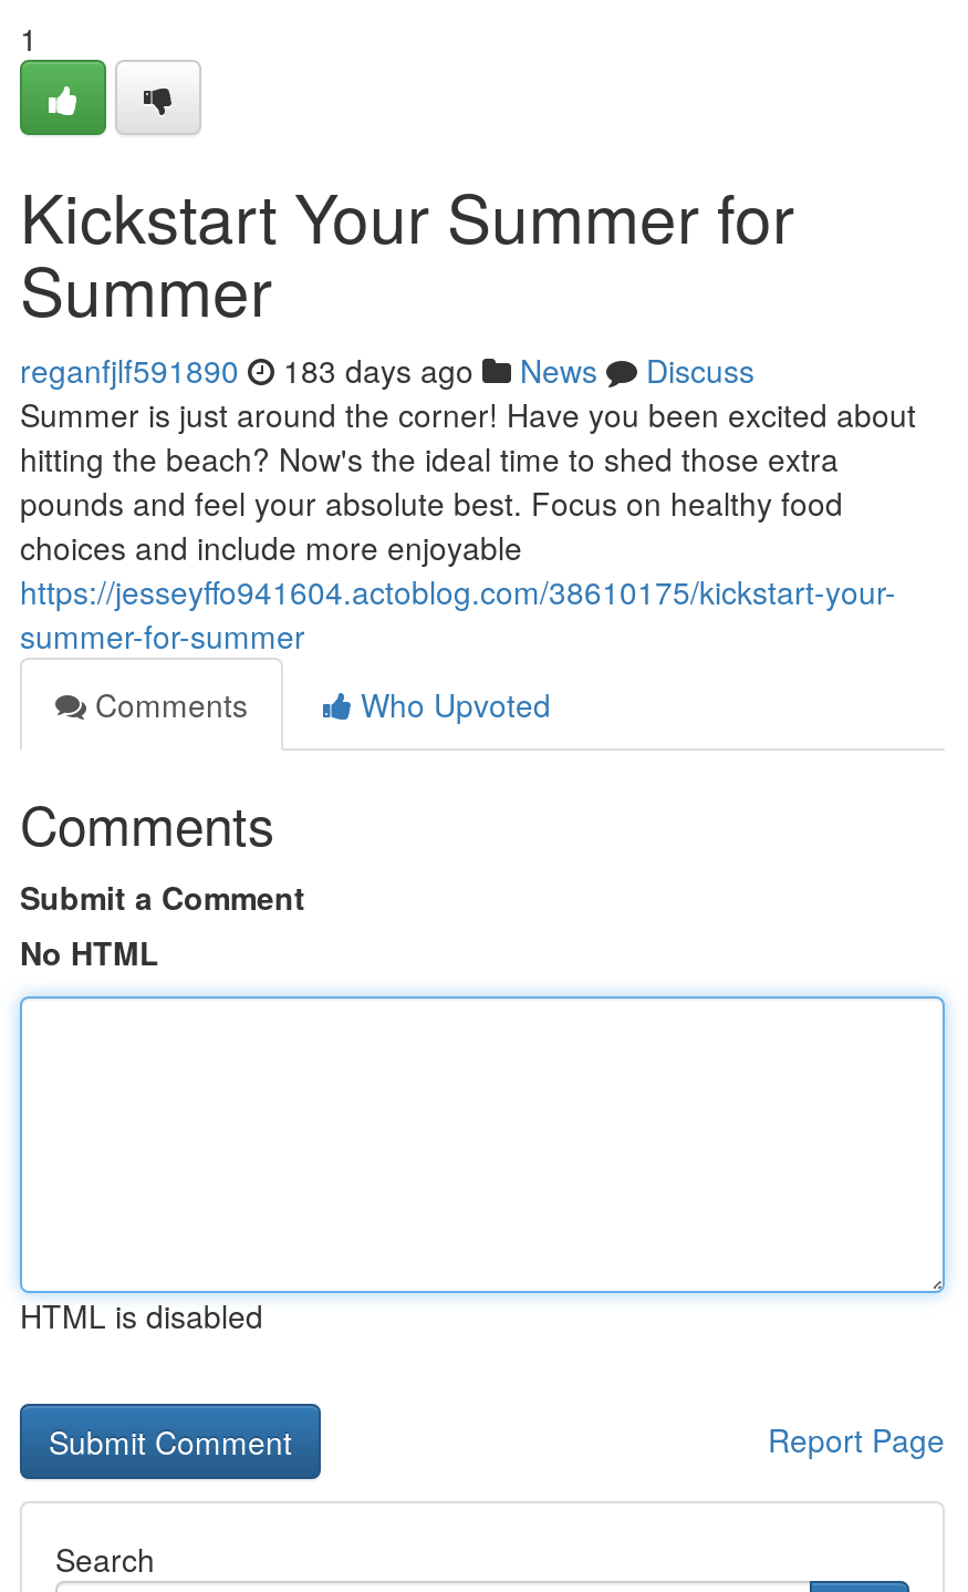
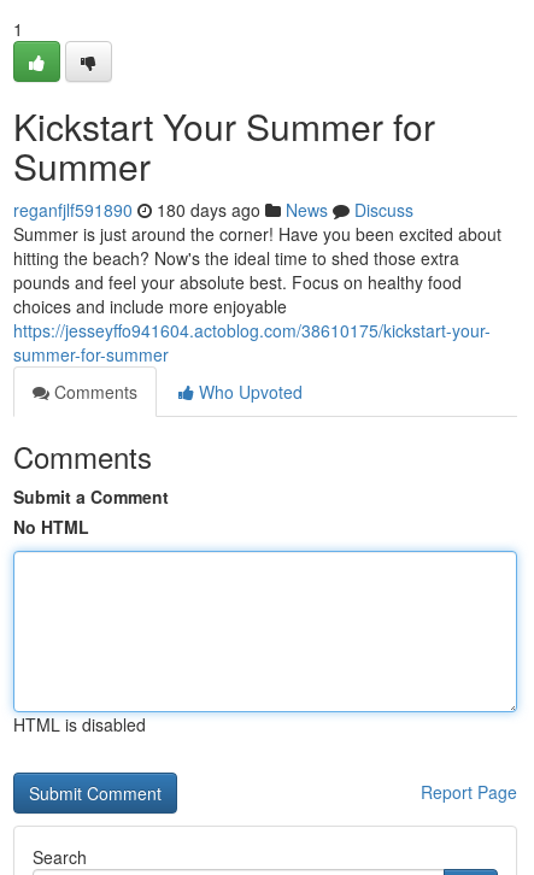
[20,348,754,392] reganfjlf591890 183 days ago News Discuss -> [13,198,413,222] reganfjlf591890 180 days ago News Discuss

